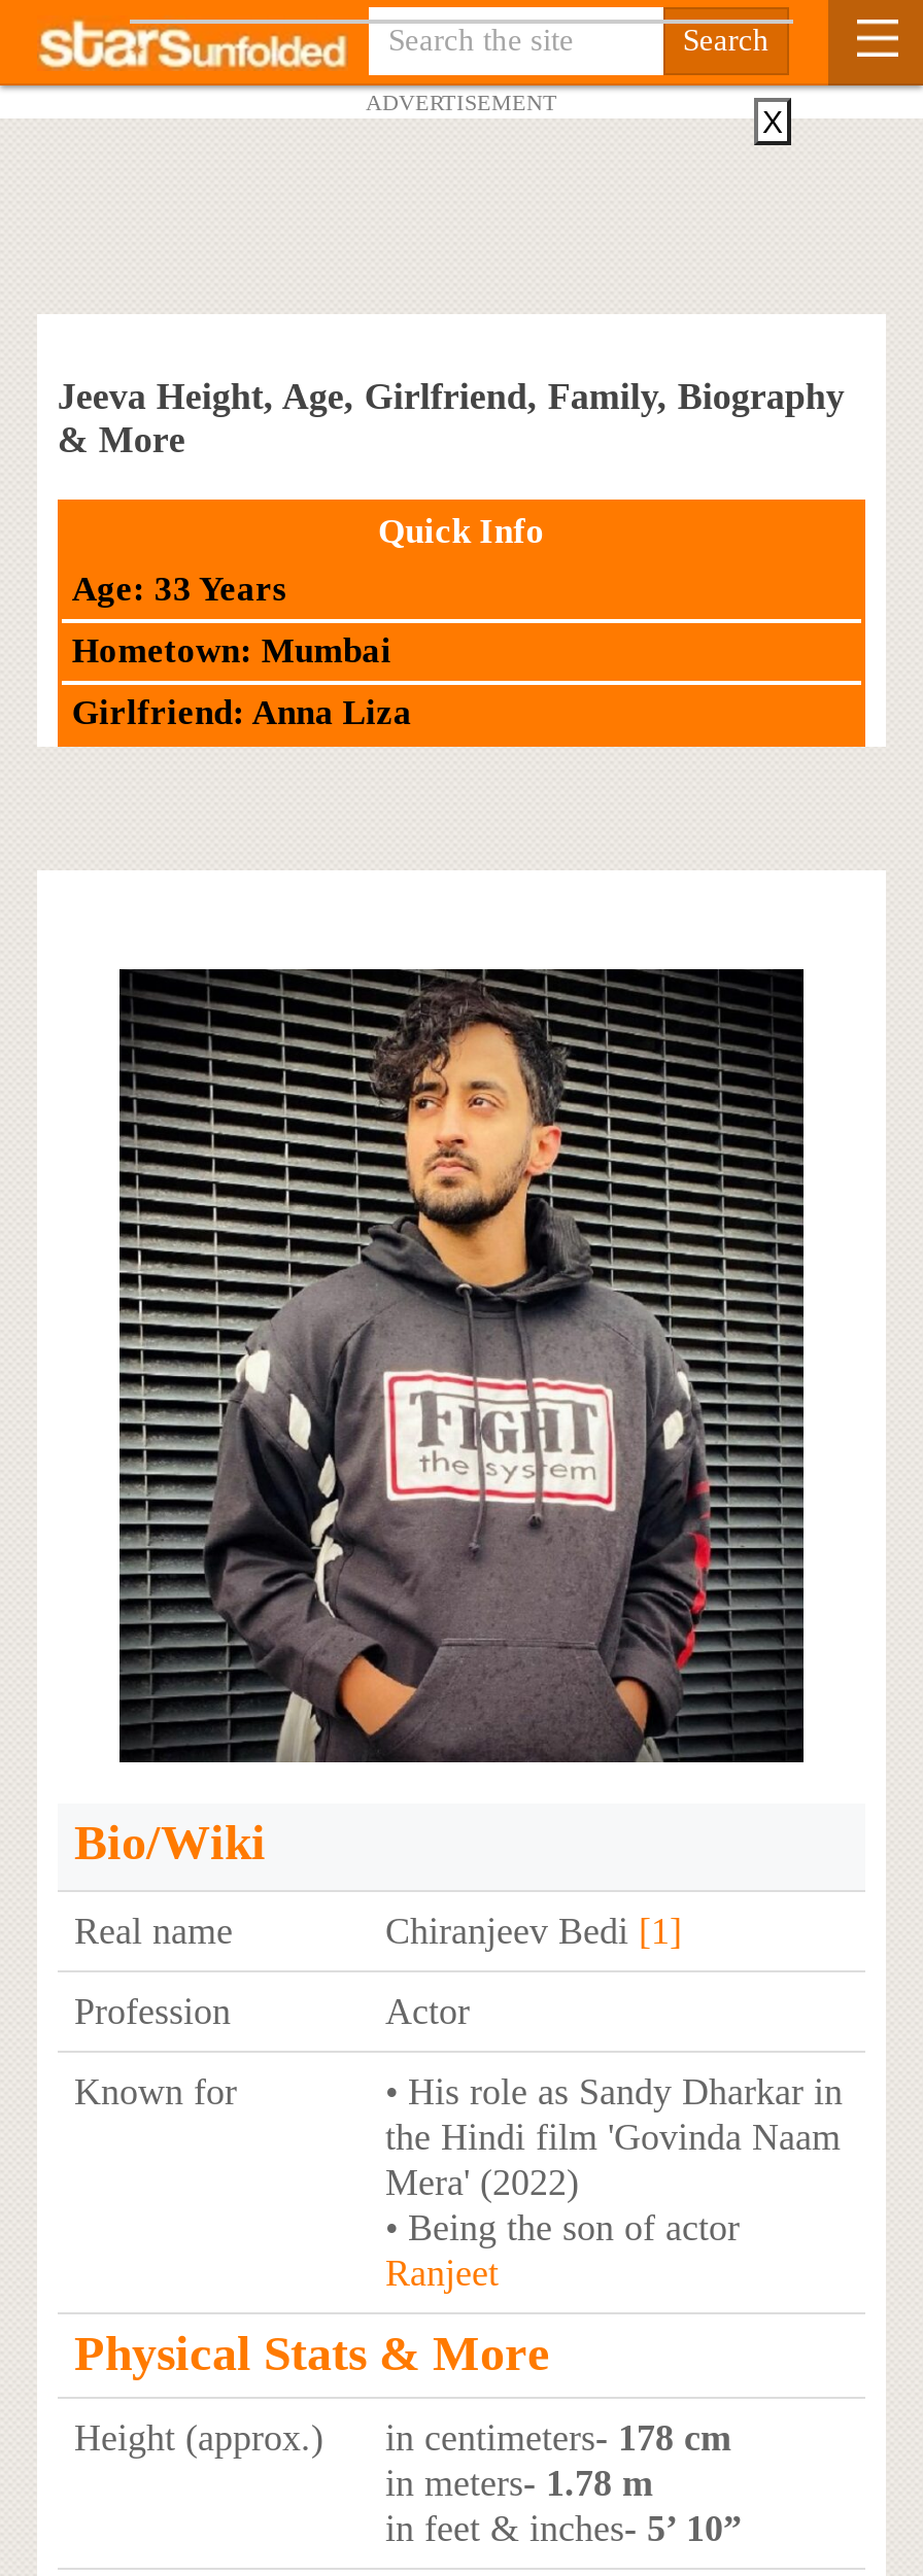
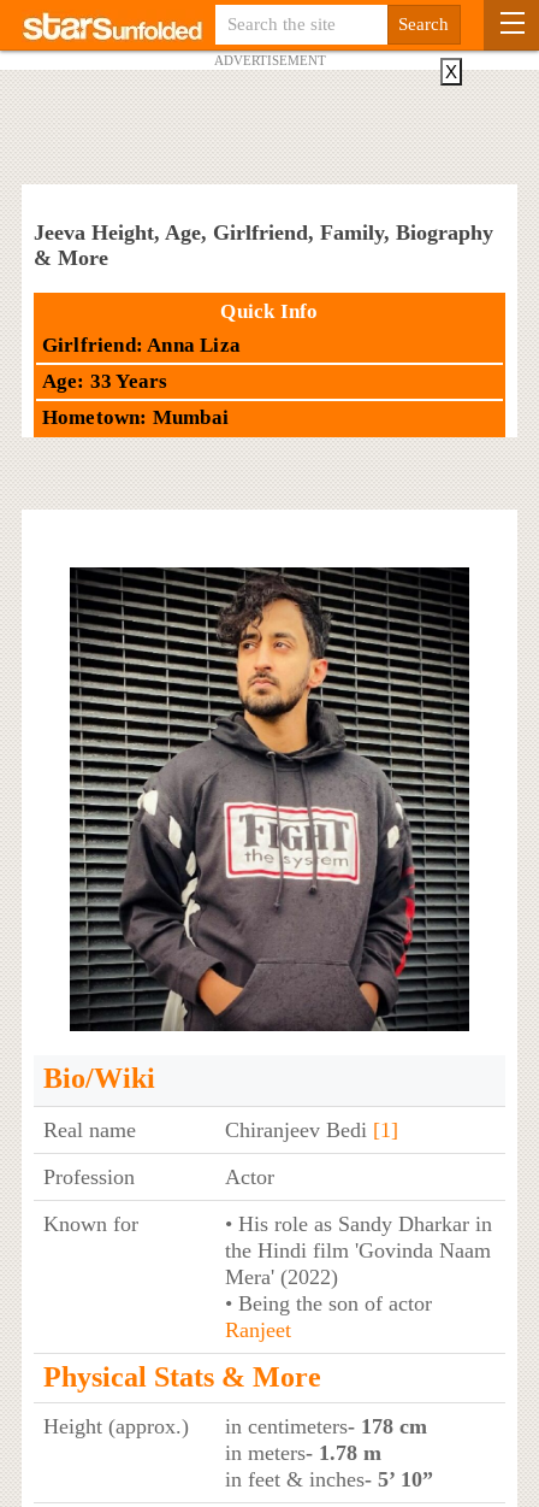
moved [72,569,392,669] -> [42,369,229,428]: Age: 33 Years | Hometown: Mumbai
moved [72,692,412,731] -> [42,333,241,356]: Girlfriend: Anna Liza

